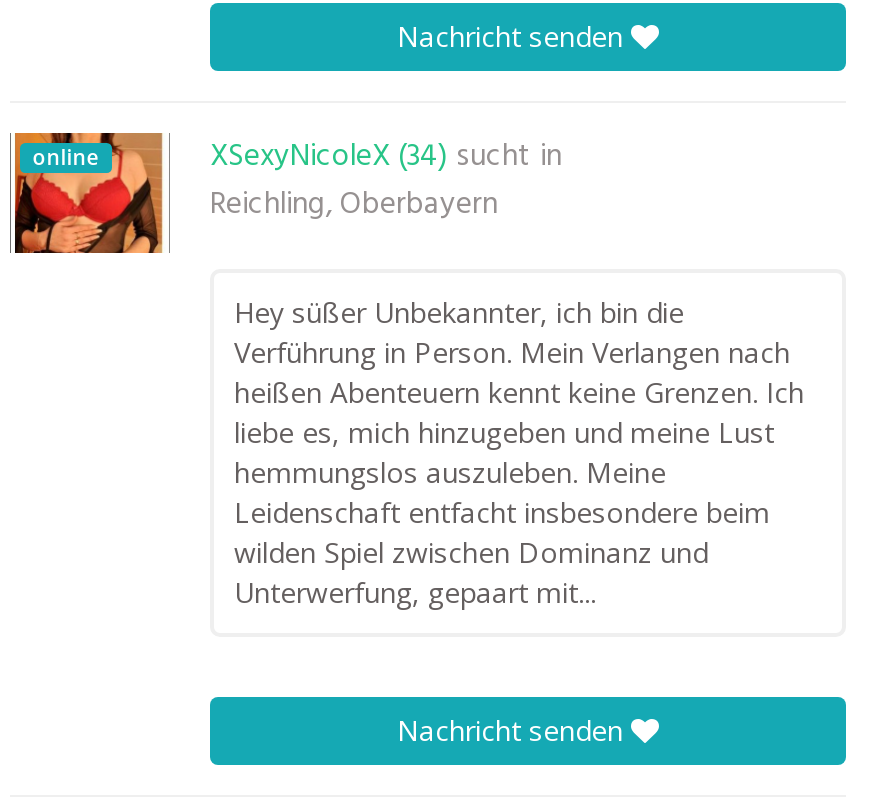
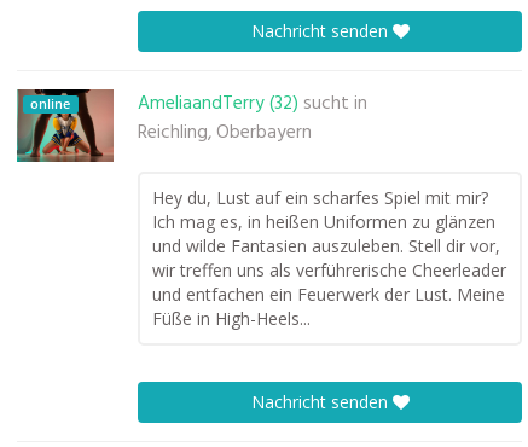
[12,131,562,255] [image] | XSexyNicoleX (34) sucht in -> [16,88,367,163] [image] | AmeliaandTerry (32) sucht in
[234,292,804,610] Hey süßer Unbekannter, ich bin die | Verführung in Person. Mein Verlangen nach | heißen Abenteuern kennt keine Grenzen. Ich | liebe es, mich hinzugeben und meine Lust | hemmungslos auszuleben. Meine | Leidenschaft entfacht insbesondere beim | wilden Spiel zwischen Dominanz und | Unterwerfung, gepaart mit... -> [152,185,506,329] Hey du, Lust auf ein scharfes Spiel mit mir? | Ich mag es, in heißen Uniformen zu glänzen | und wilde Fantasien auszuleben. Stell dir vor, | wir treffen uns als verführerische Cheerleader | und entfachen ein Feuerwerk der Lust. Meine | Füße in High-Heels...

